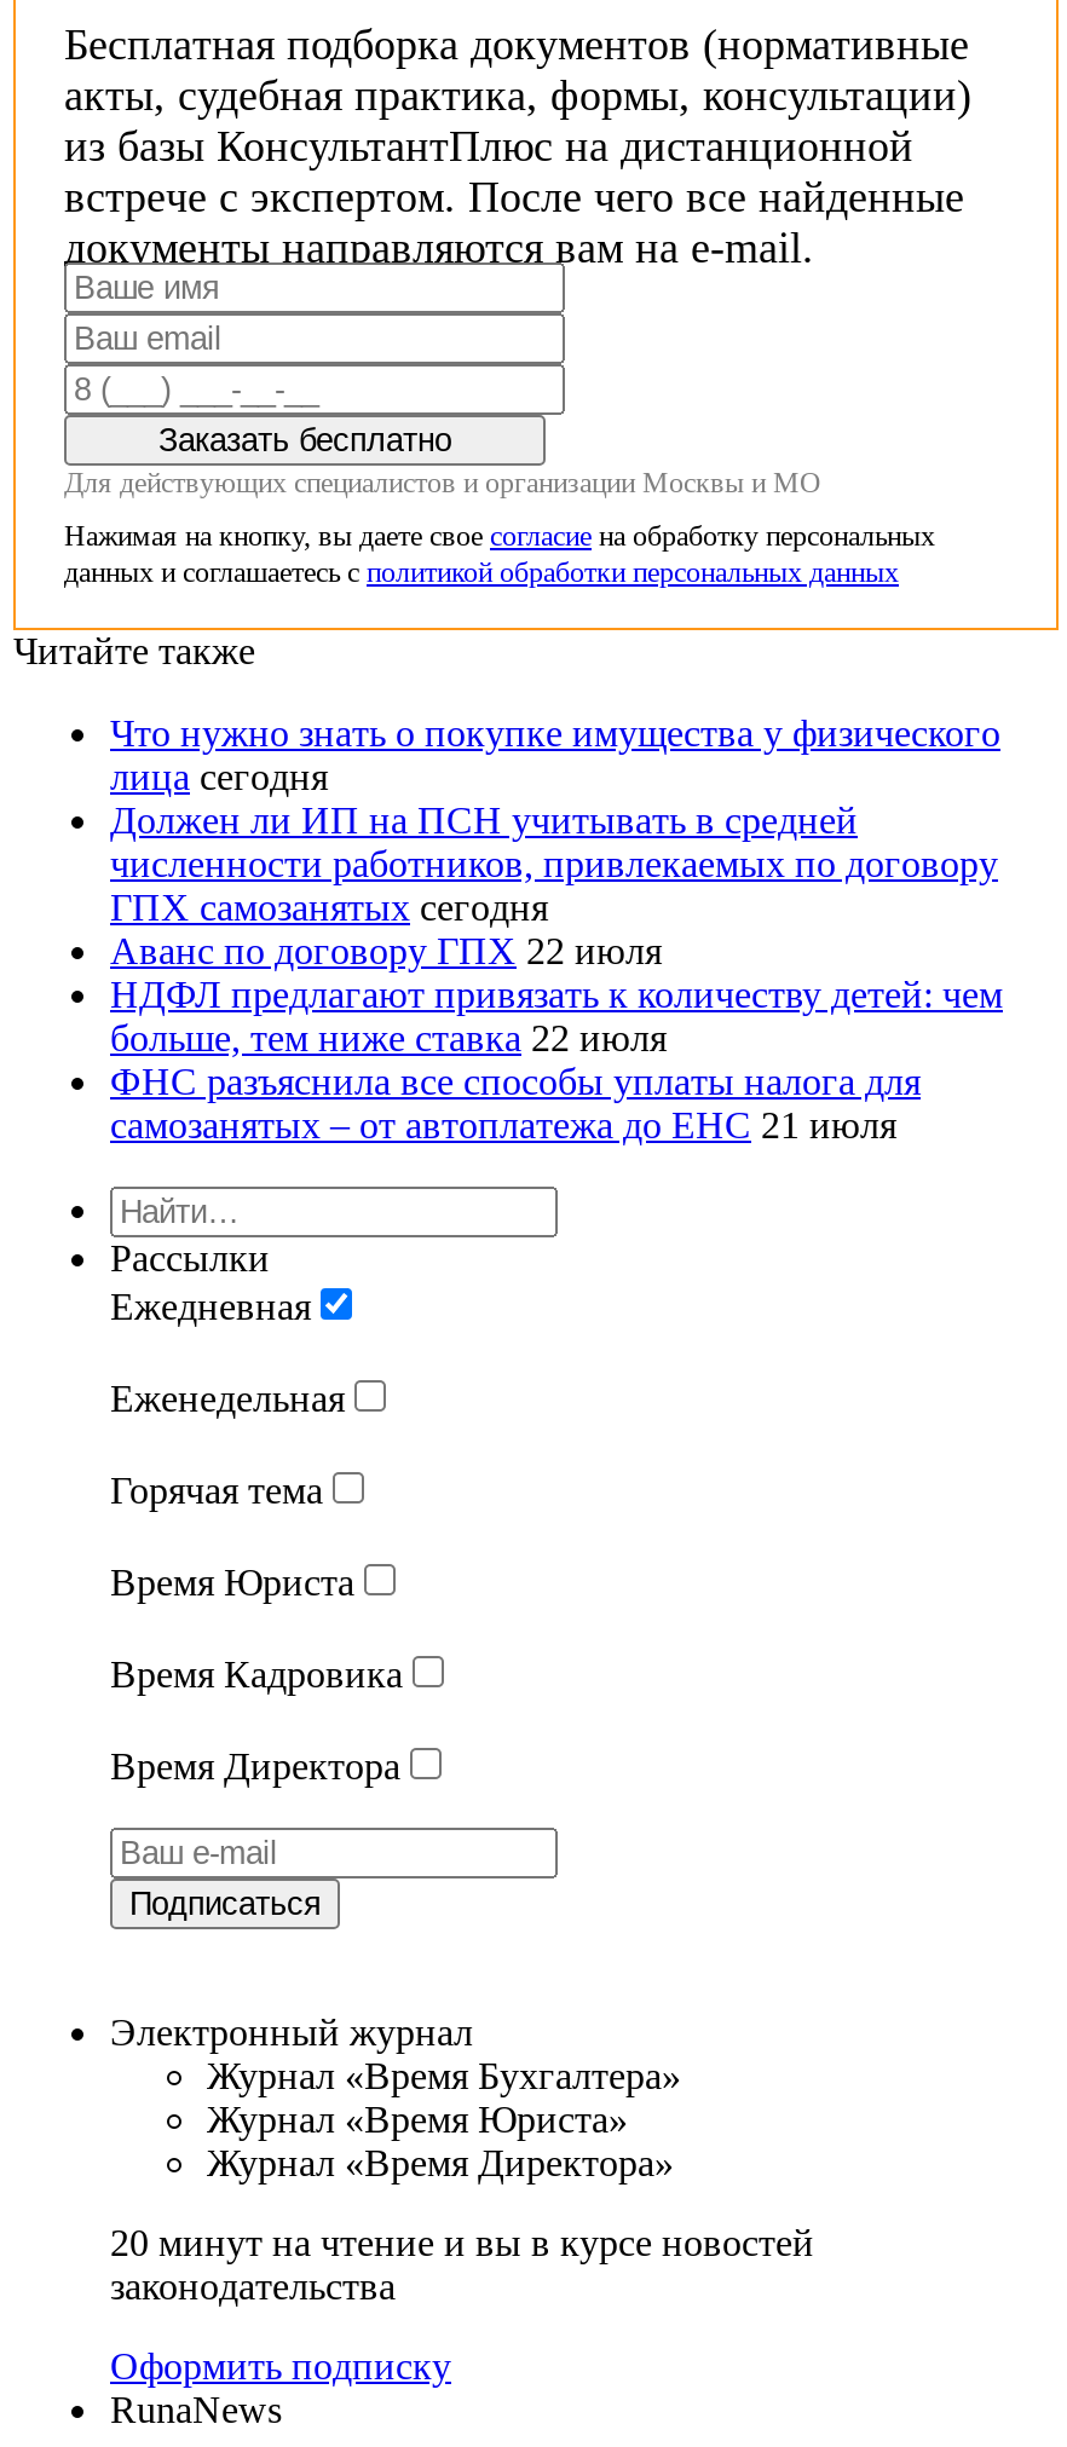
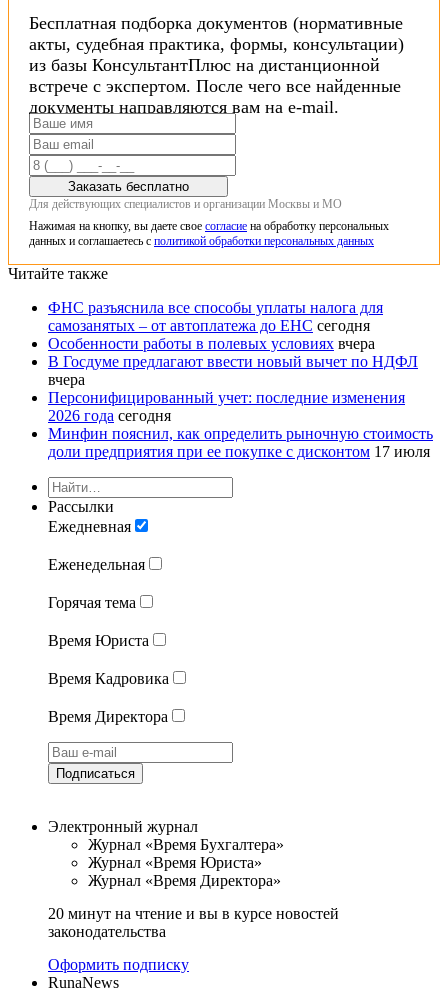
[110,713,1003,1059] Что нужно знать о покупке имущества у физического | лица сегодня | Должен ли ИП на ПСН учитывать в средней | численности работников, привлекаемых по договору | ГПХ самозанятых сегодня | Аванс по договору ГПХ 22 июля | НДФЛ предлагают привязать к количеству детей: чем | больше, тем ниже ставка 22 июля -> none
moved [110,1061,921,1102] -> [48,299,383,316]: ФНС разъяснила все способы уплаты налога для
[110,1105,896,1146] самозанятых – от автоплатежа до ЕНС 21 июля -> [48,317,433,460] самозанятых – от автоплатежа до ЕНС сегодня | Особенности работы в полевых условиях вчера | В Госдуме предлагают ввести новый вычет по НДФЛ | вчера | Персонифицированный учет: последние изменения | 2026 года сегодня | Минфин пояснил, как определить рыночную стоимость | доли предприятия при ее покупке с дисконтом 17 июля

